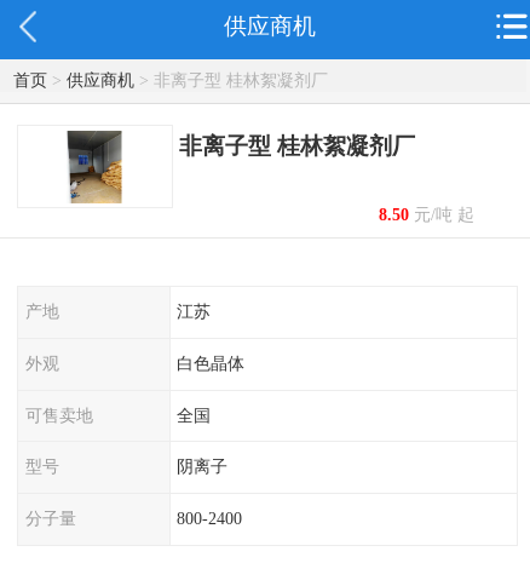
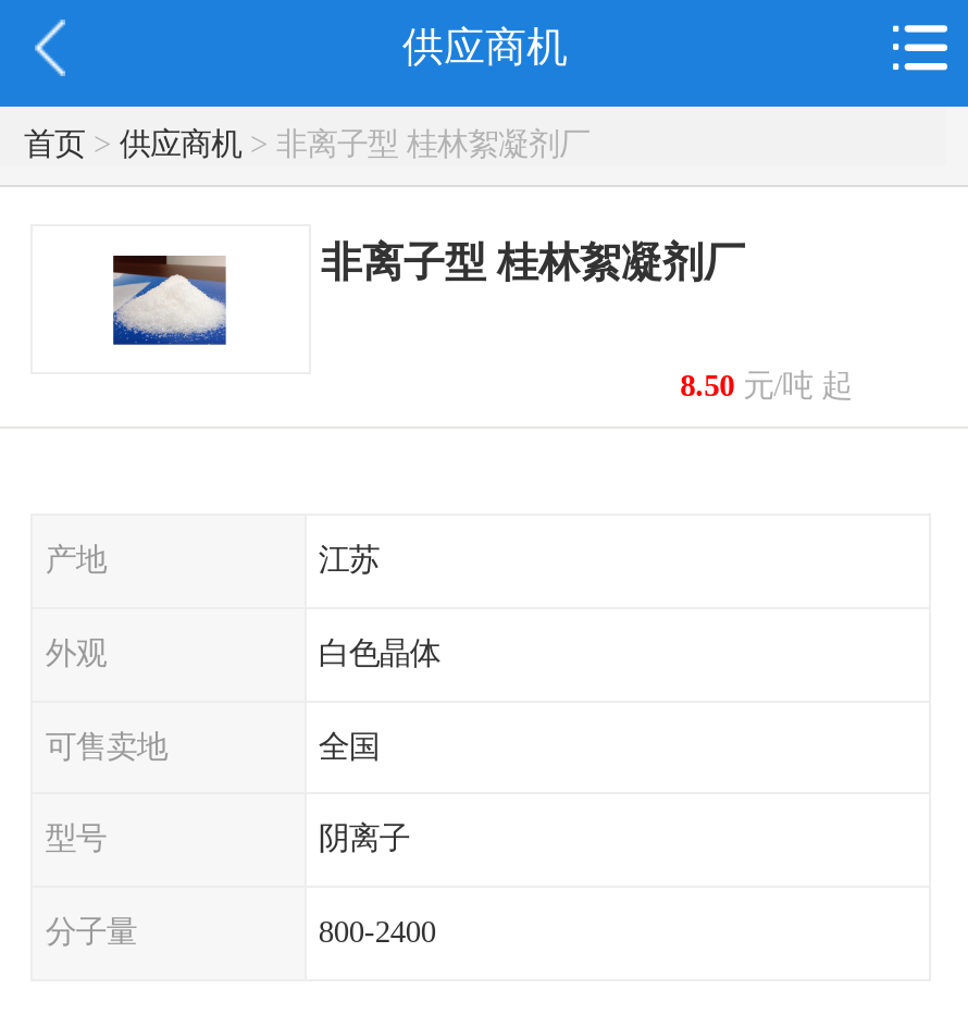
[63,130,126,205] [image] -> [111,235,228,366] [image]

